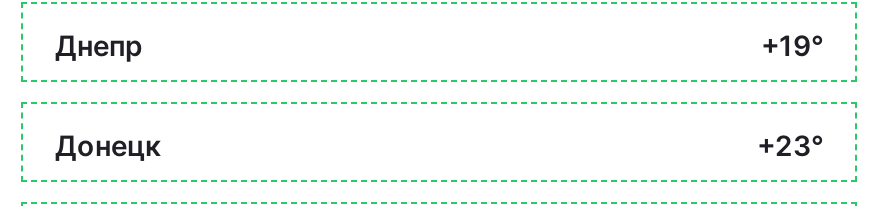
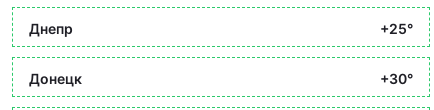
[761,27,823,61] +19° -> [380,19,413,36] +25°
[757,127,823,161] +23° -> [380,69,413,86] +30°

